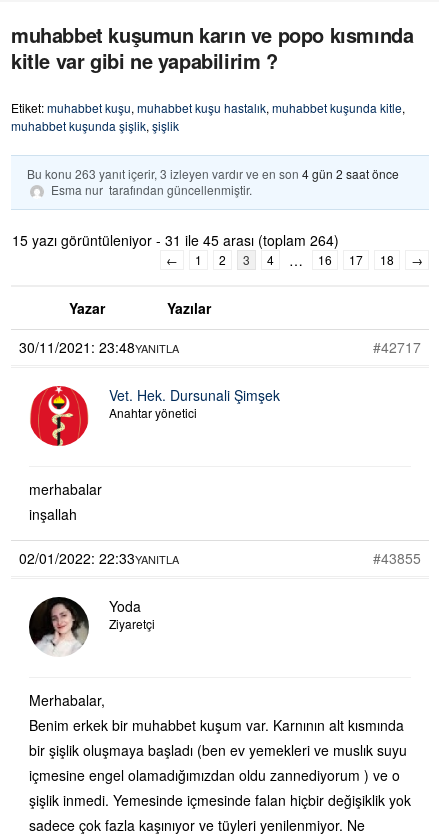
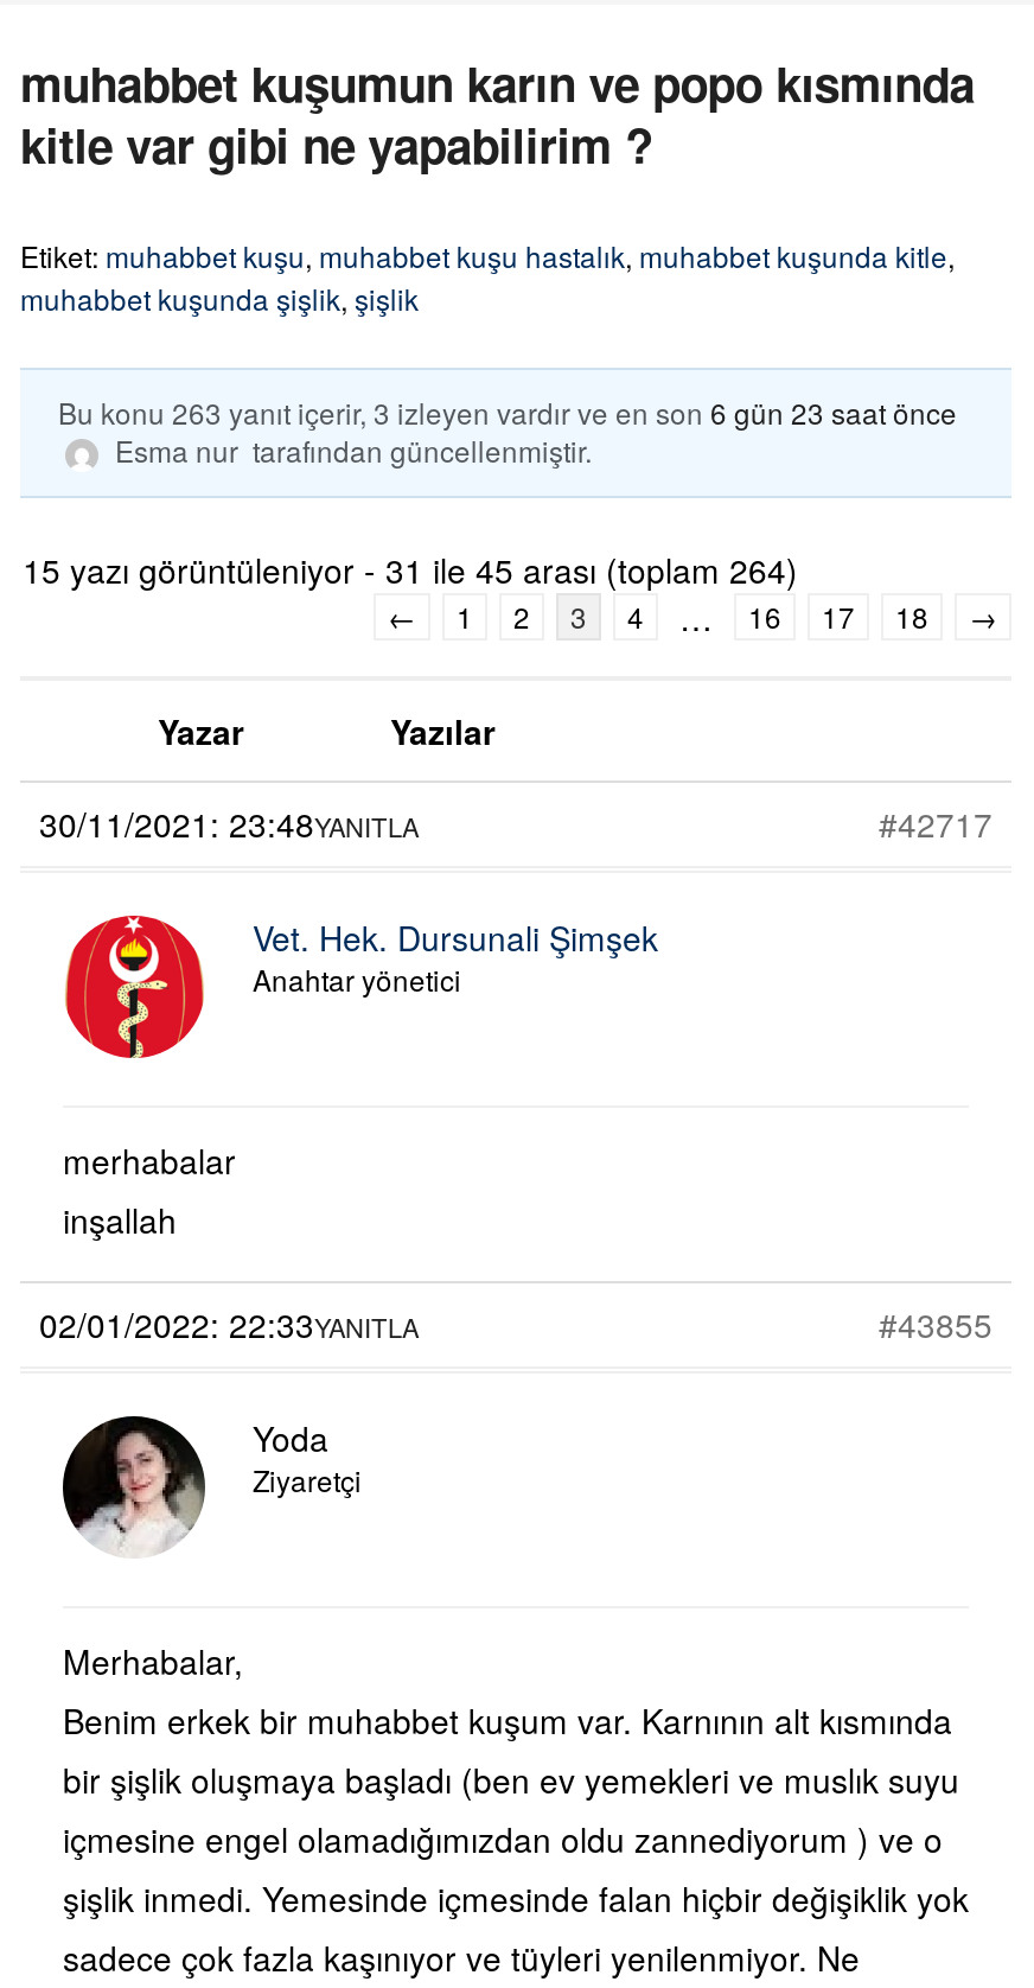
[27,165,399,182] Bu konu 263 yanıt içerir, 3 izleyen vardır ve en son 4 gün 2 saat önce -> [58,391,957,432] Bu konu 263 yanıt içerir, 3 izleyen vardır ve en son 6 gün 23 saat önce

